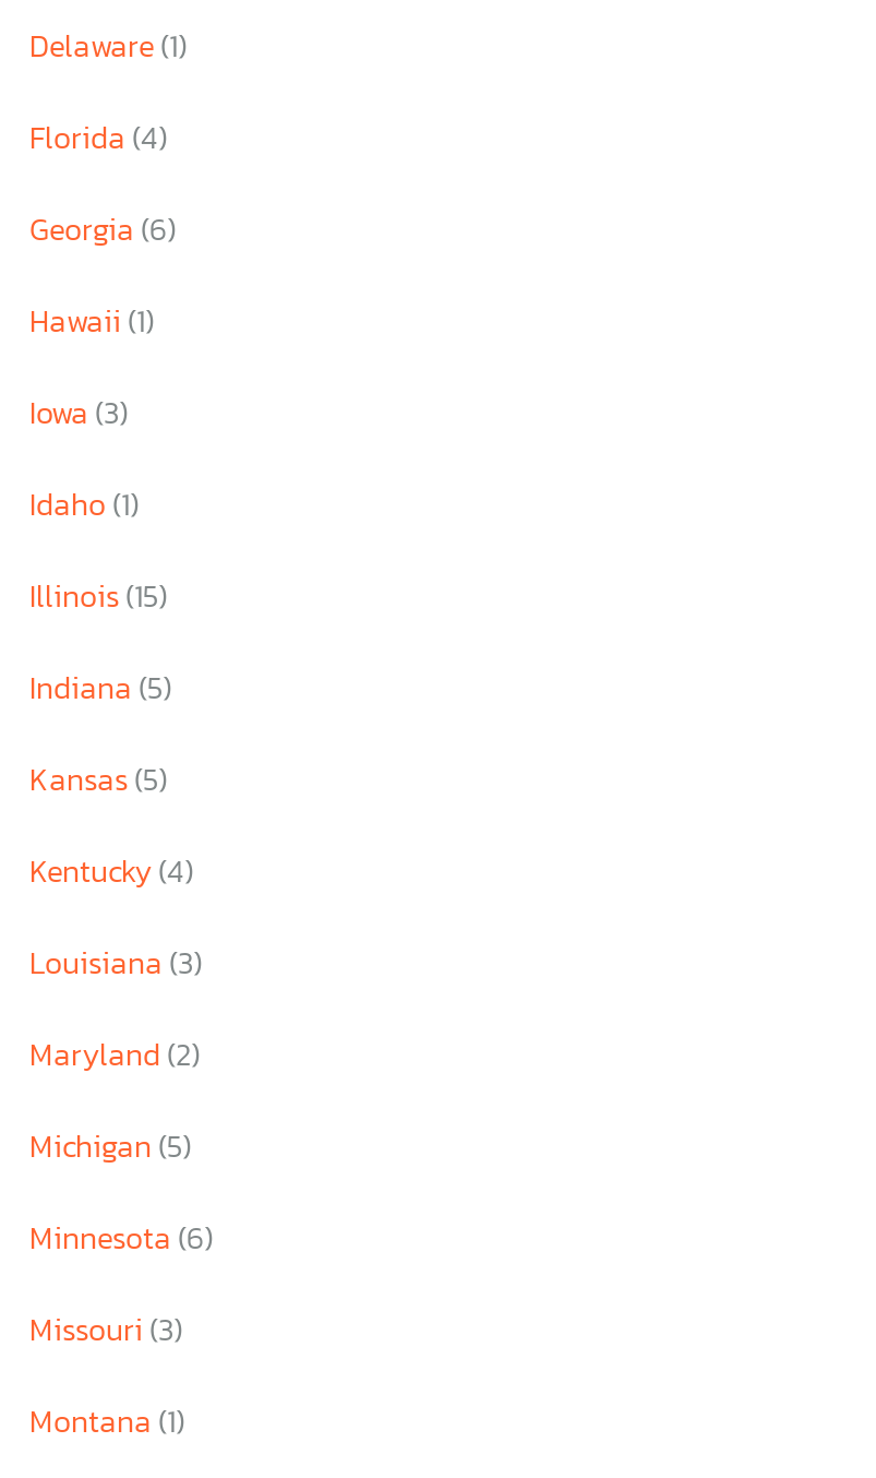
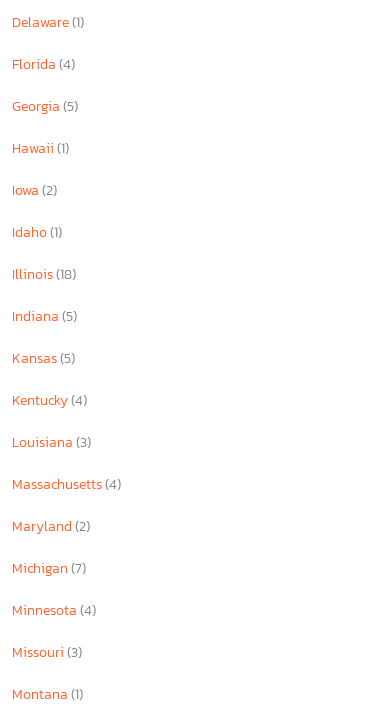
[29,208,176,254] Georgia (6) -> [12,95,78,116] Georgia (5)
[29,392,128,438] Iowa (3) -> [12,179,57,200] Iowa (2)
[29,575,167,621] Illinois (15) -> [12,263,76,284] Illinois (18)
none -> [12,473,121,494] Massachusetts (4)
[29,1125,191,1171] Michigan (5) -> [12,557,86,578] Michigan (7)
[29,1217,213,1263] Minnesota (6) -> [12,599,96,620] Minnesota (4)

